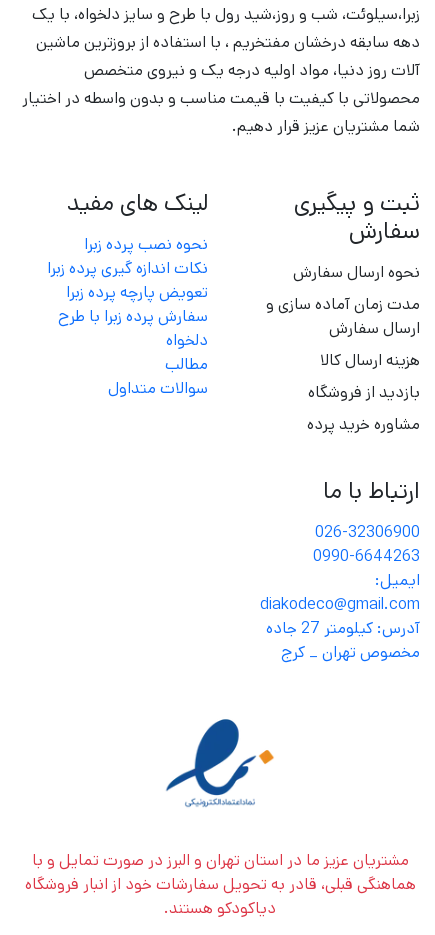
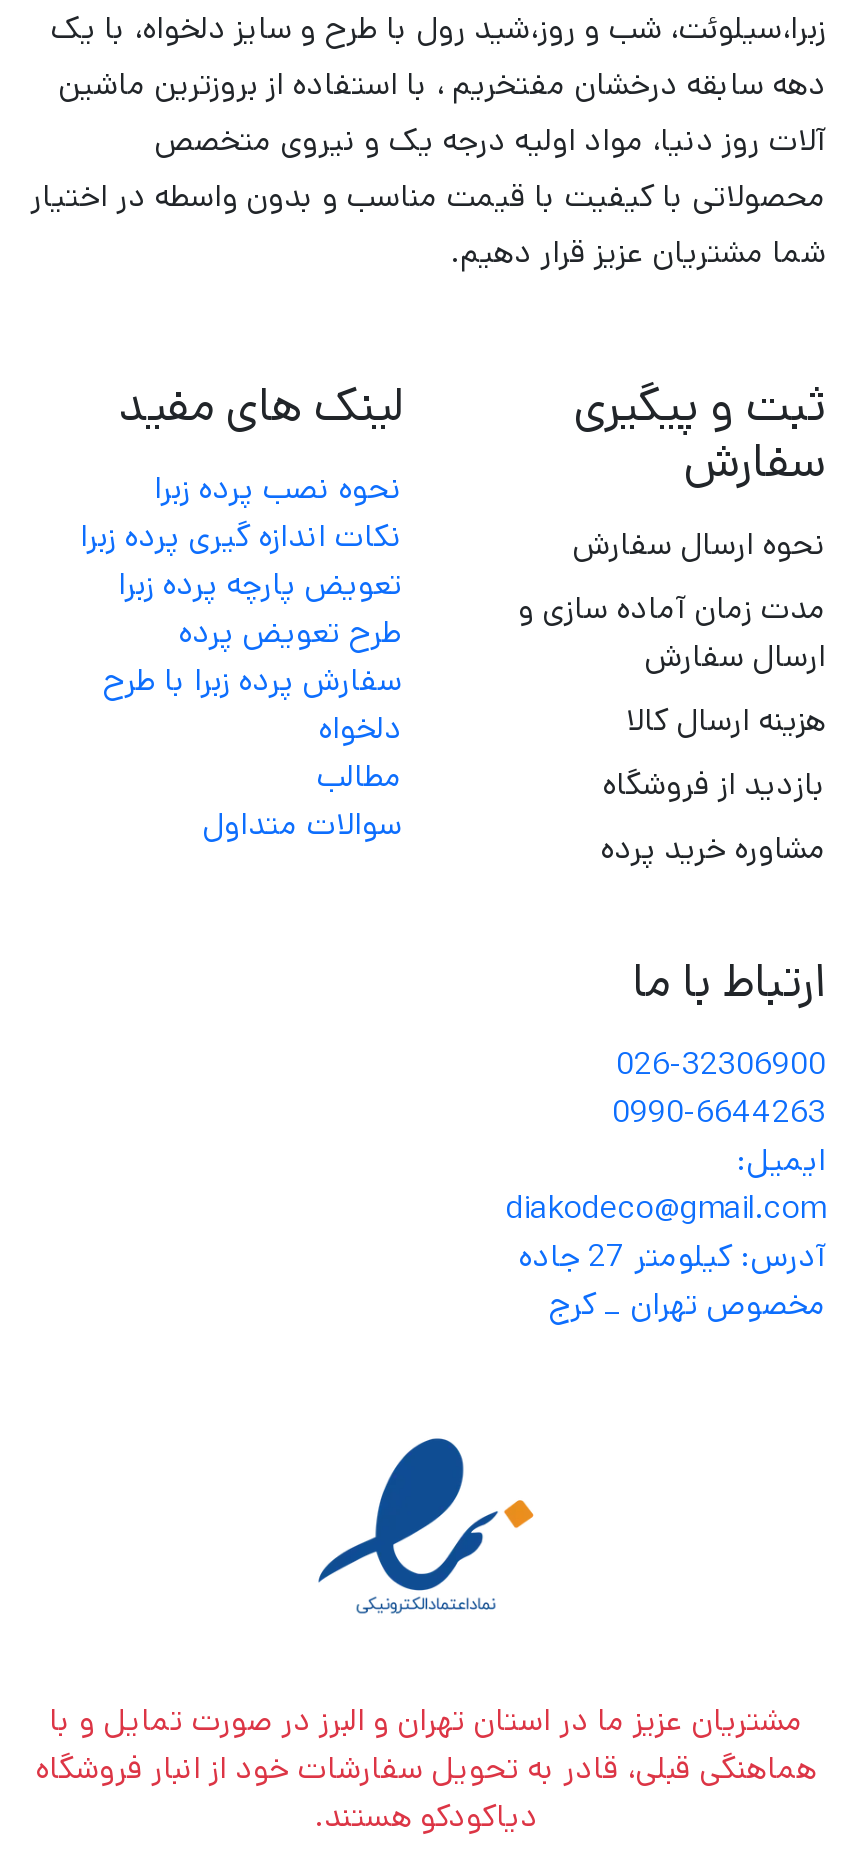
moved [58,305,208,400] -> [102,659,402,849]: سفارش پرده زبرا با طرح | دلخواه | مطالب | سوالات متداول
none -> [178,611,402,657] طرح تعویض پرده

